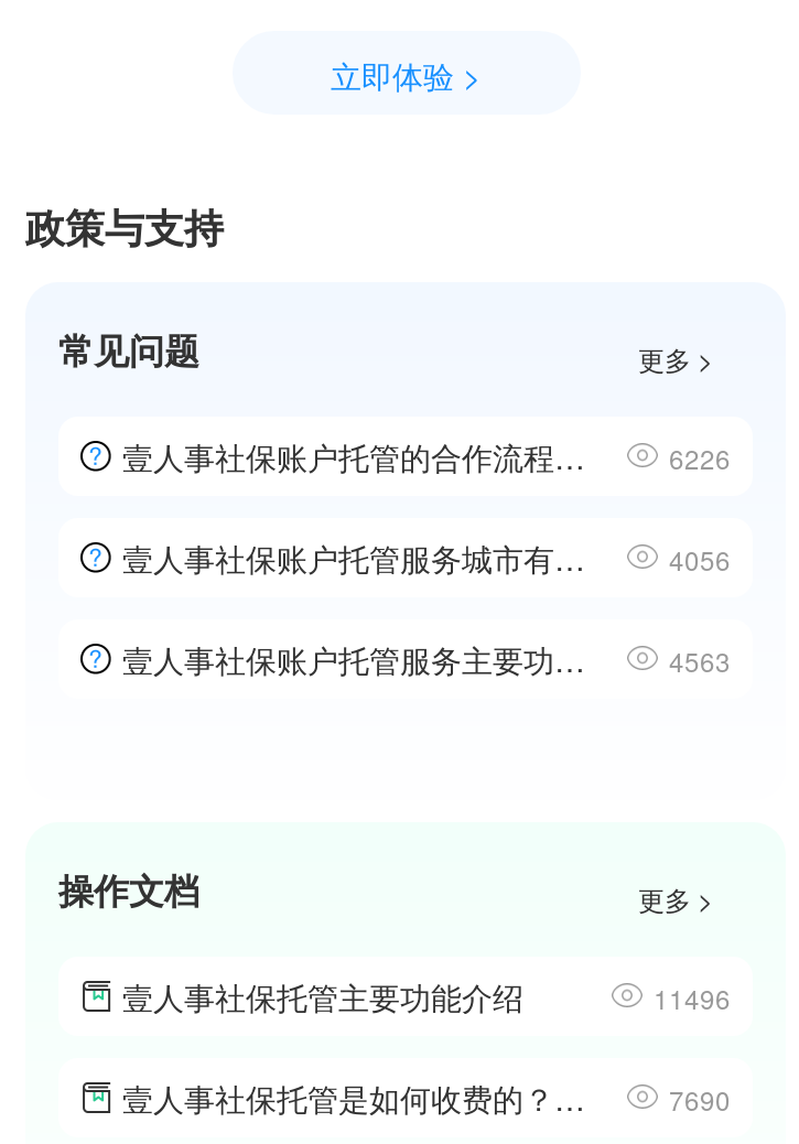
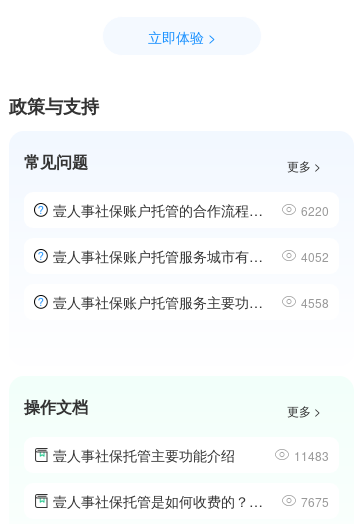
[669,438,731,475] 6226 -> [301,202,329,219] 6220
[669,539,731,577] 4056 -> [301,248,329,265] 4052
[669,641,731,678] 4563 -> [301,294,329,311] 4558
[654,978,731,1015] 11496 -> [294,447,329,464] 11483
[669,1079,731,1117] 7690 -> [301,493,329,510] 7675

